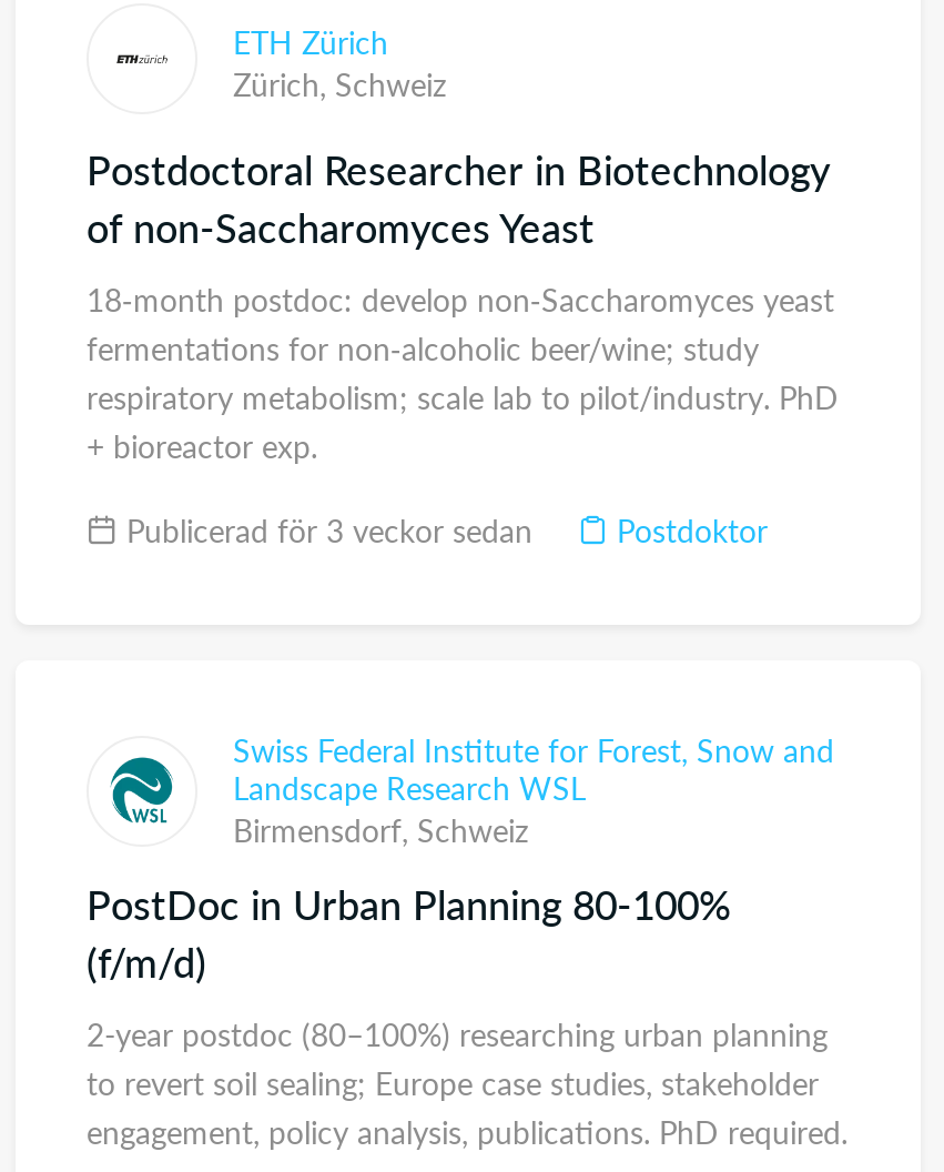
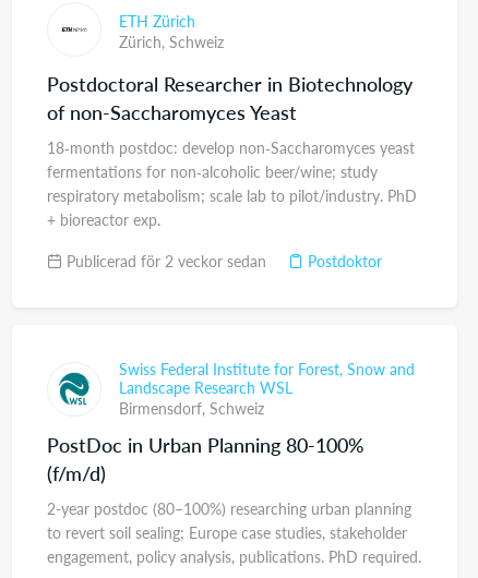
[118,507,532,552] Publicerad för 3 veckor sedan -> [62,250,266,272] Publicerad för 2 veckor sedan

